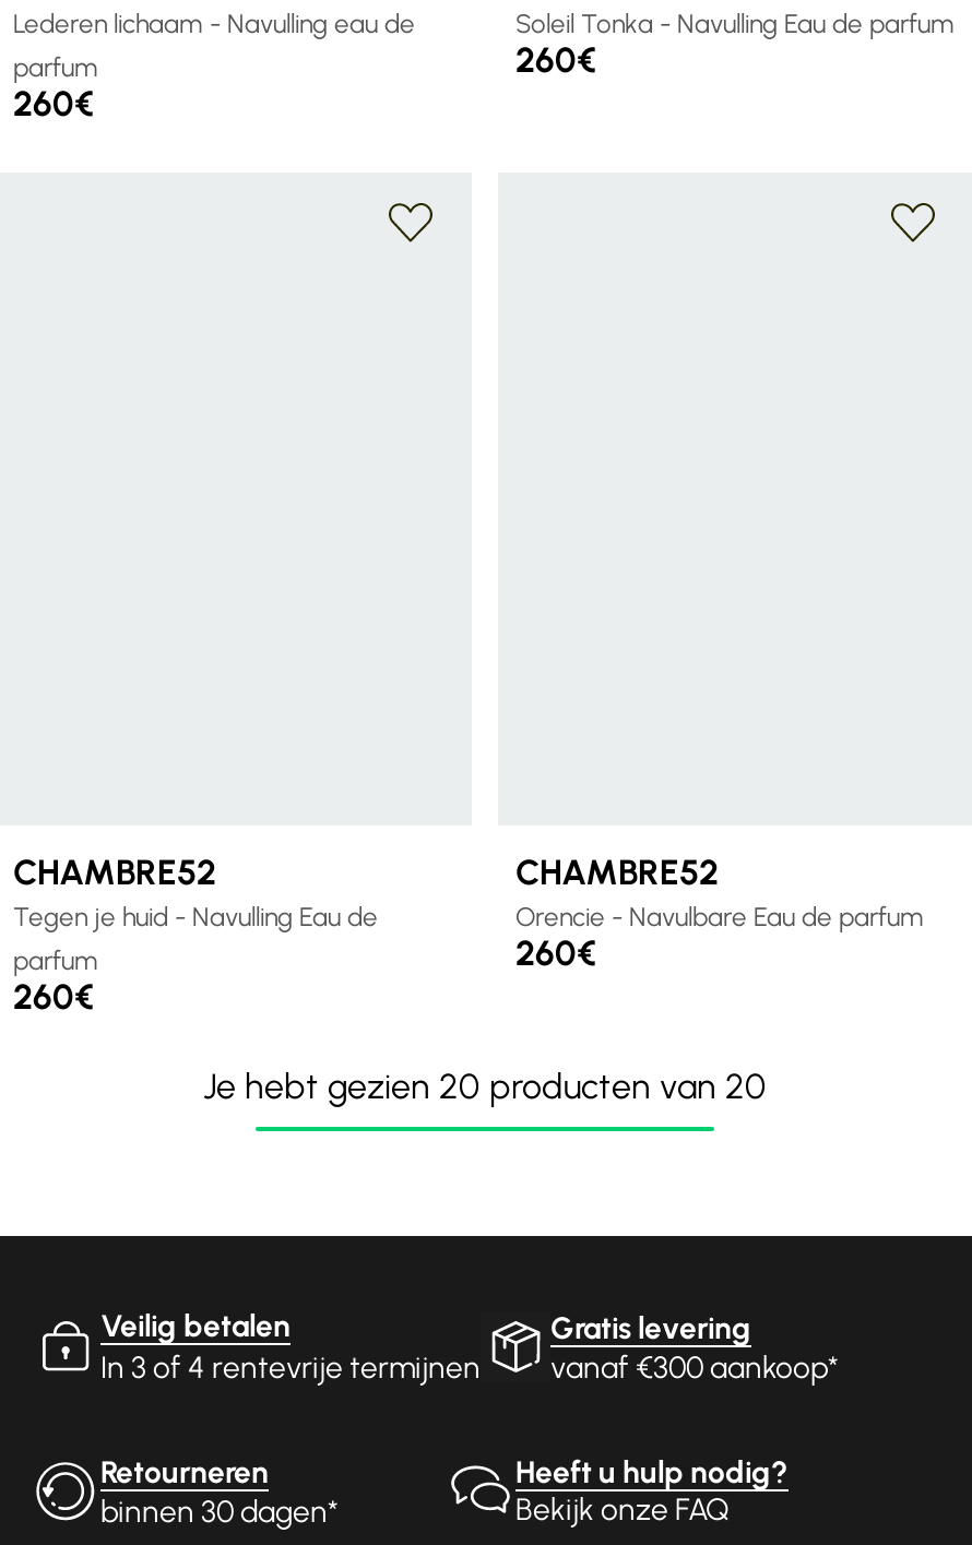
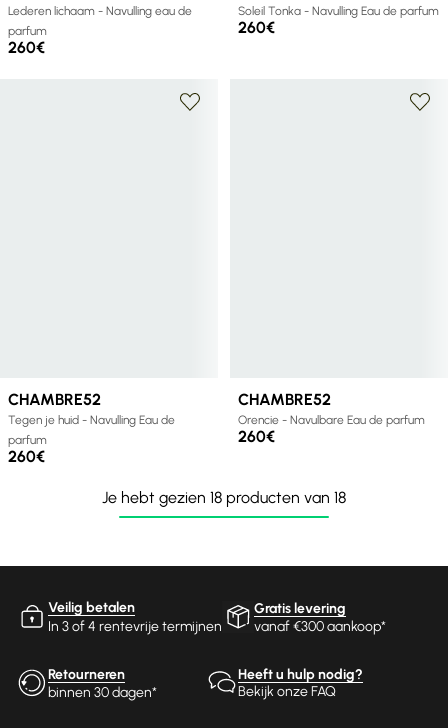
[203,1065,767,1107] Je hebt gezien 20 producten van 20 -> [102,488,346,507] Je hebt gezien 18 producten van 18

